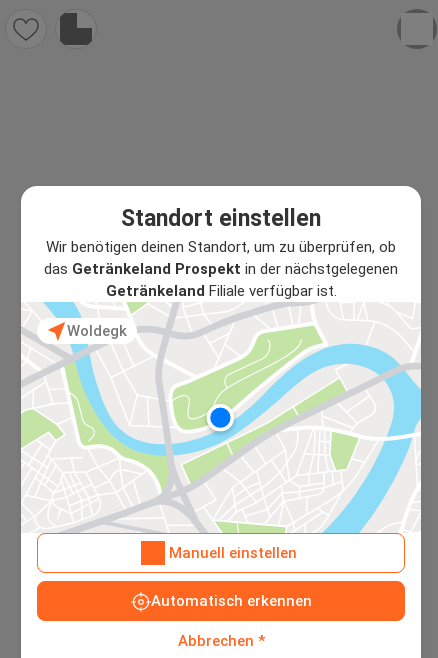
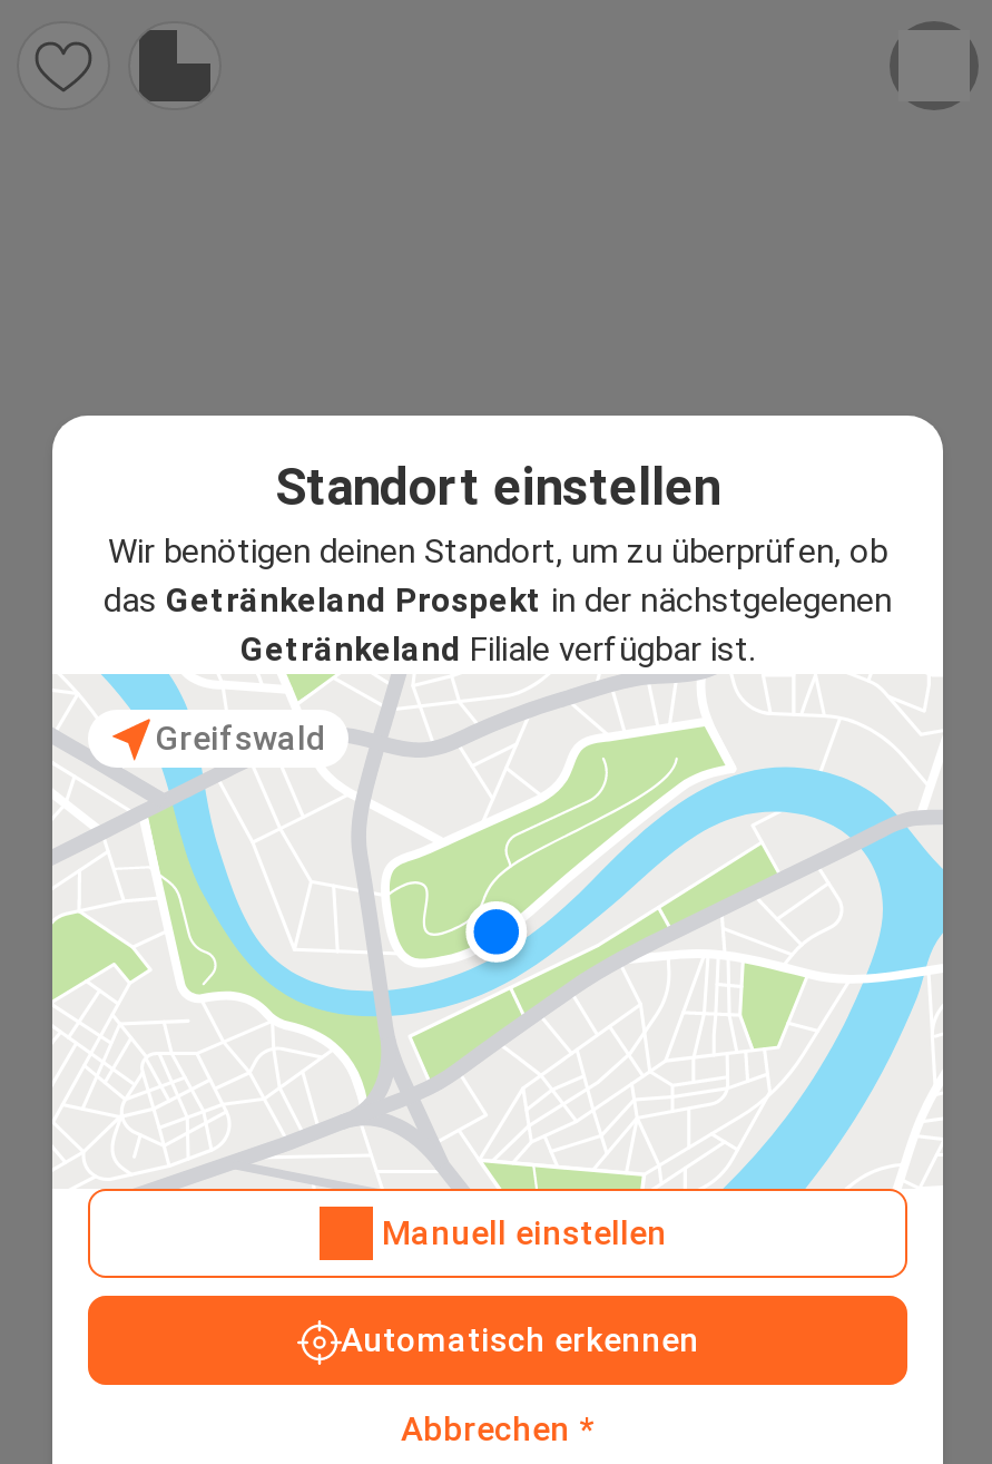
[67,322,127,340] Woldegk -> [155,718,326,758] Greifswald

